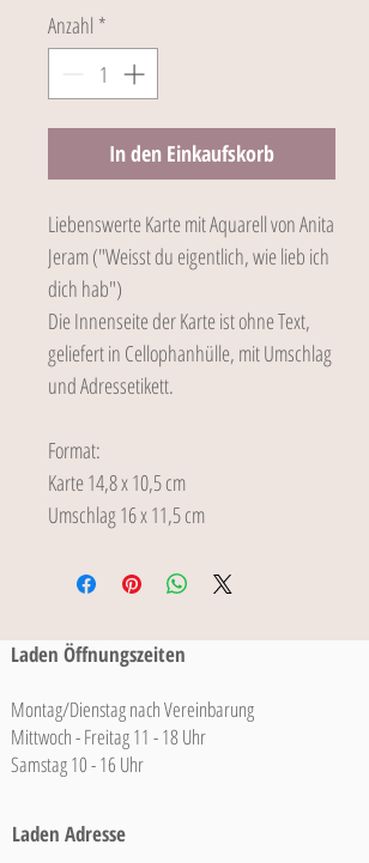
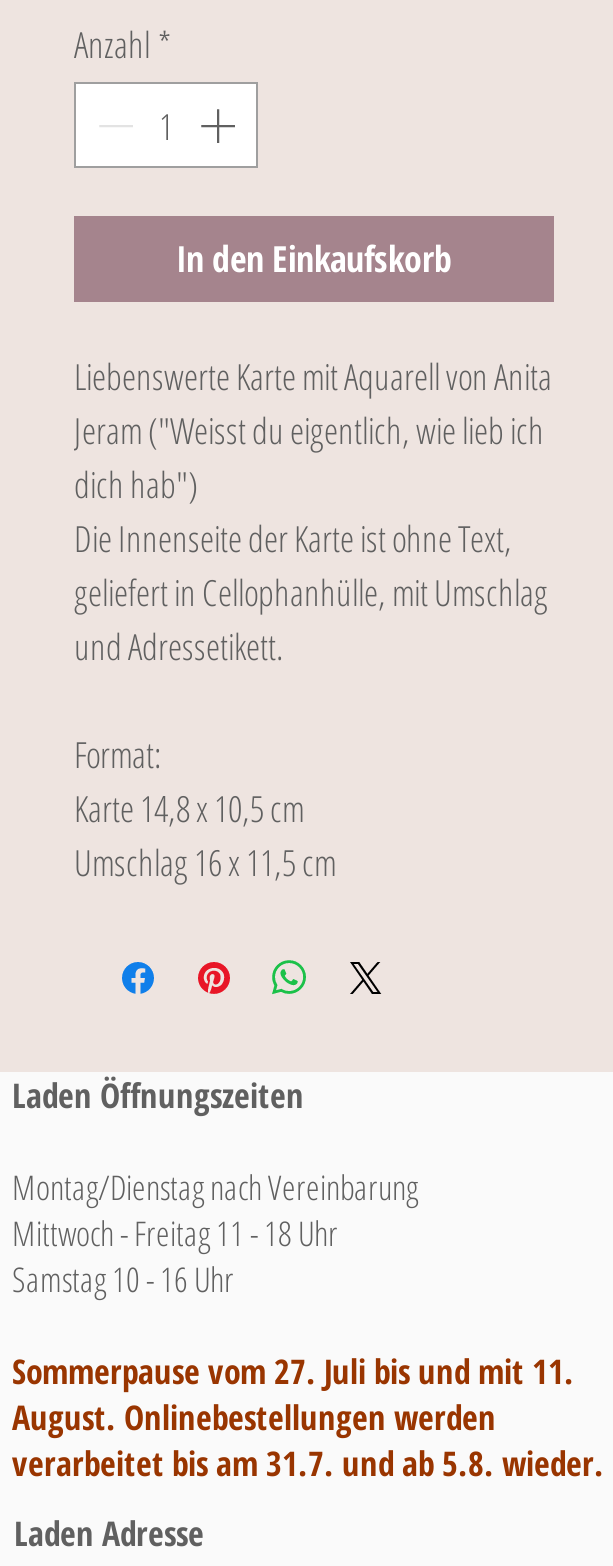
none -> [12,1348,604,1486] Sommerpause vom 27. Juli bis und mit 11. | August. Onlinebestellungen werden | verarbeitet bis am 31.7. und ab 5.8. wieder.

